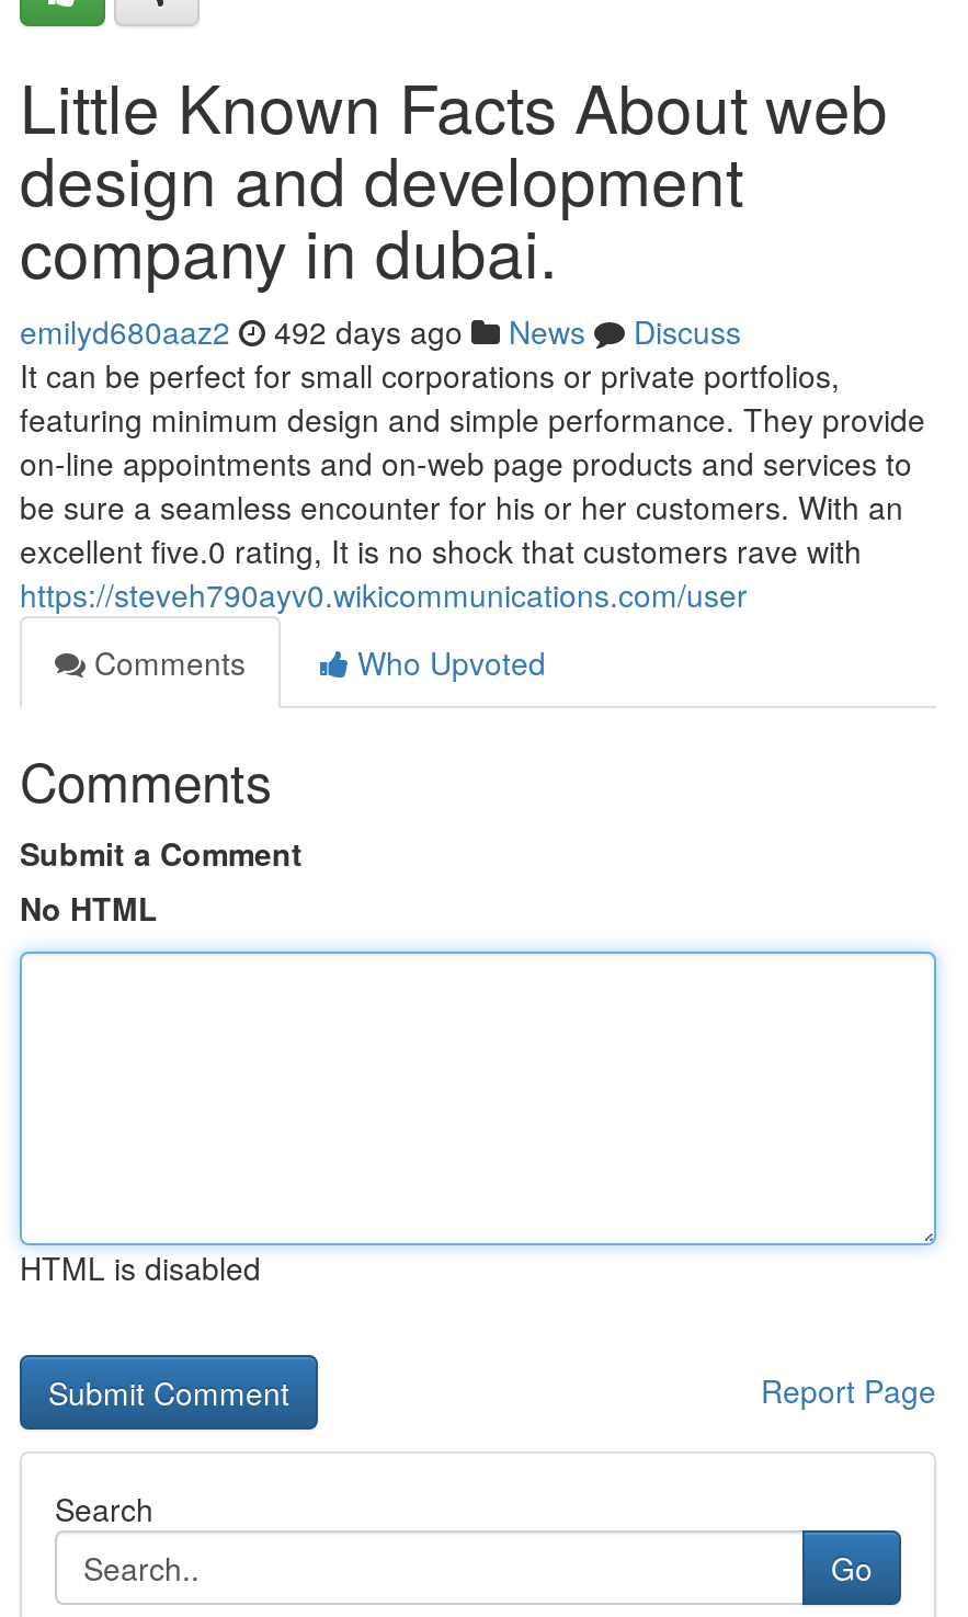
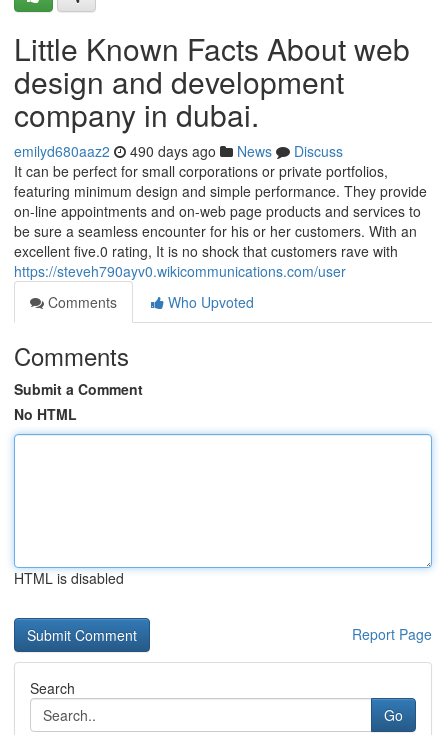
[20,309,741,353] emilyd680aaz2 492 days ago News Discuss -> [14,141,343,161] emilyd680aaz2 490 days ago News Discuss

